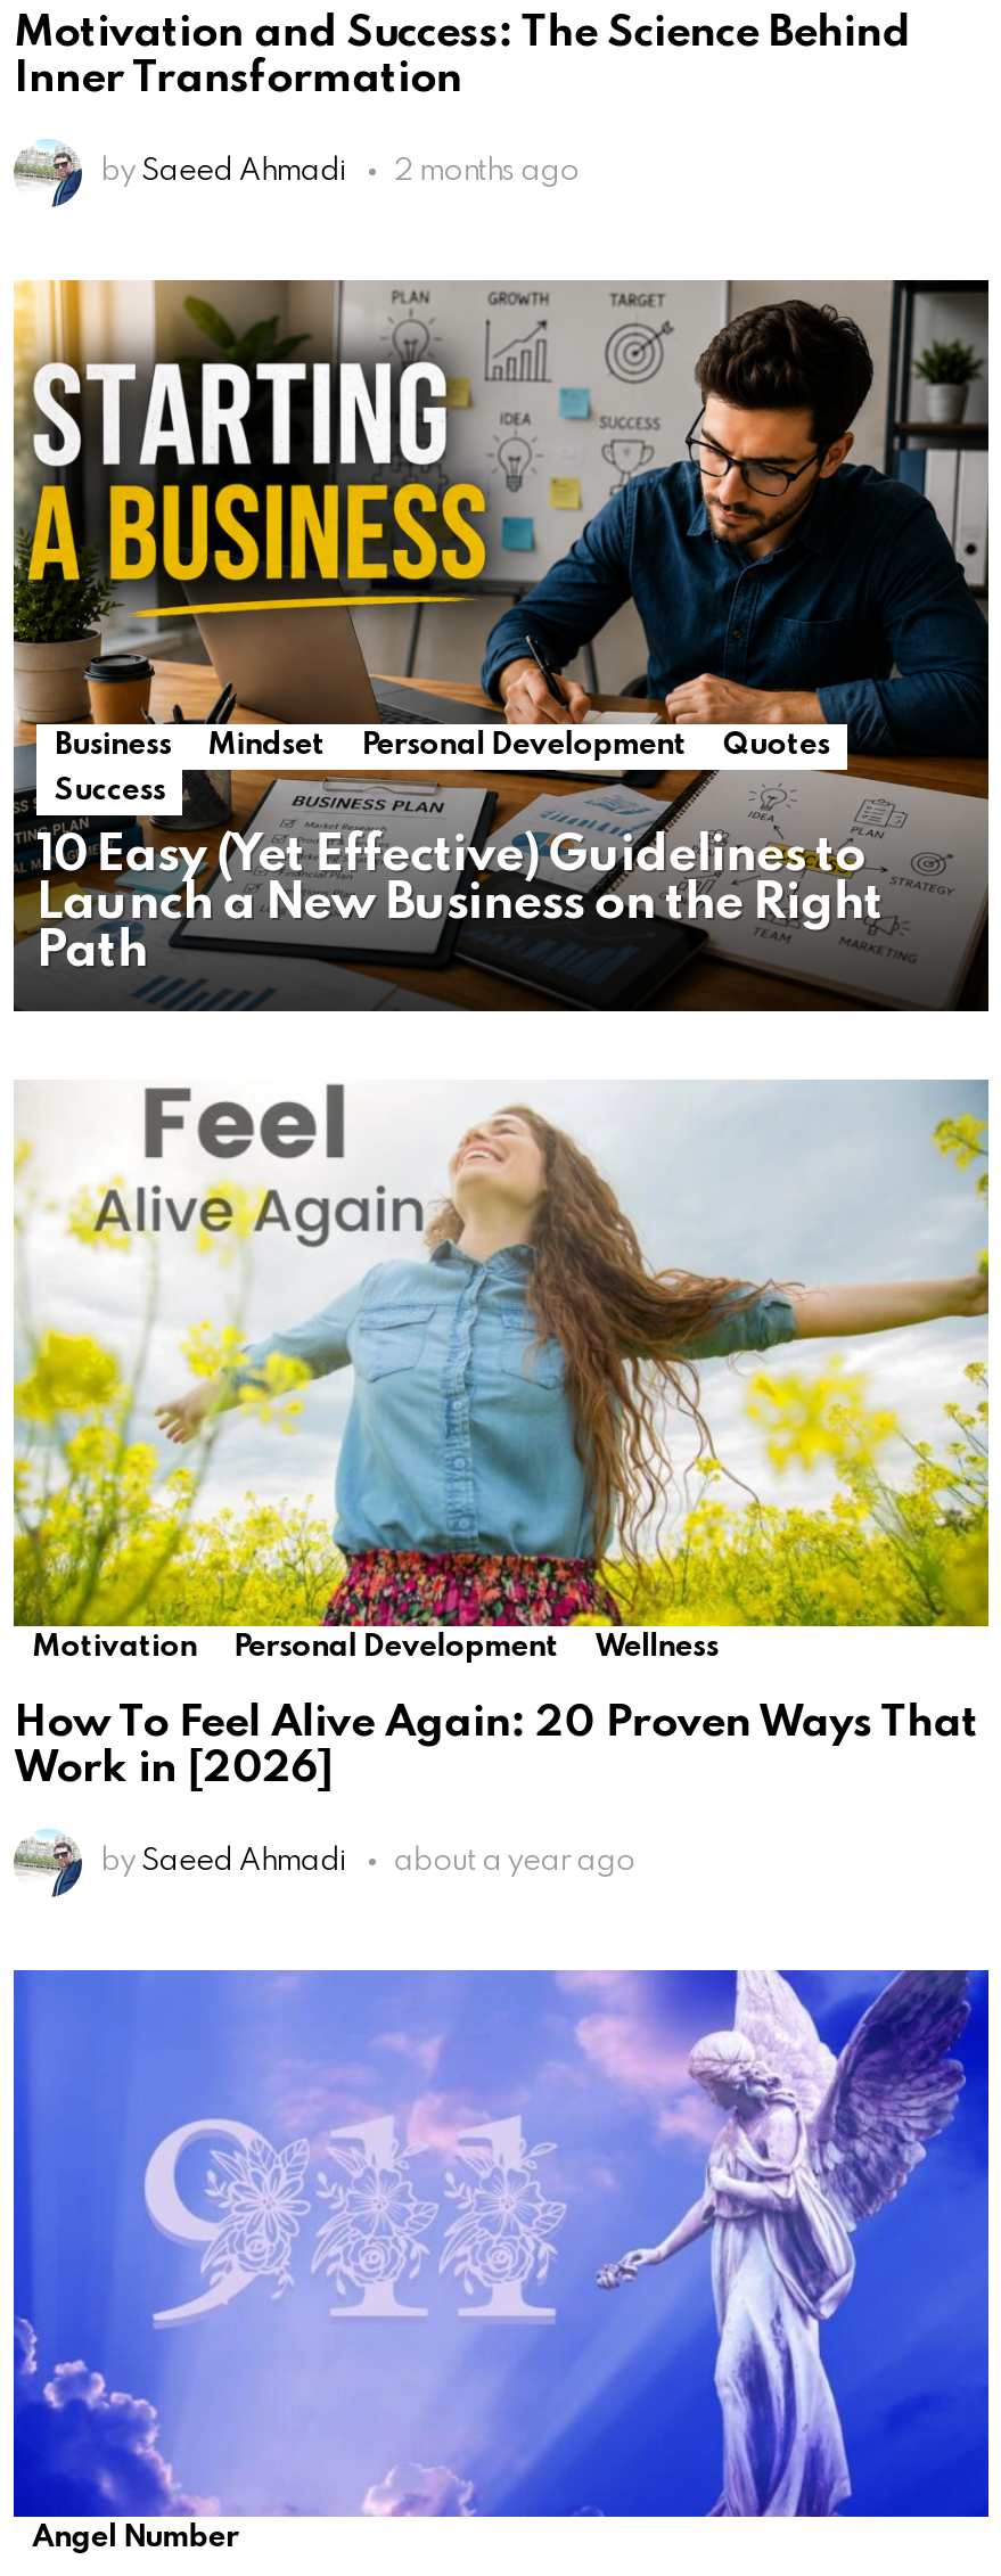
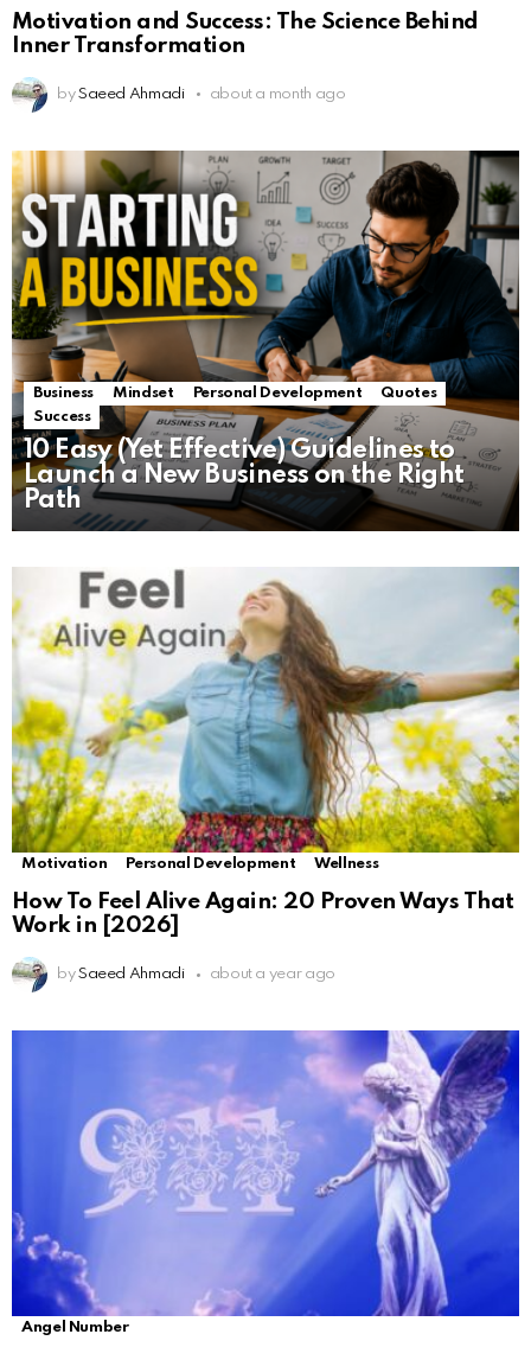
[393,156,579,186] 2 months ago -> [209,86,346,102] about a month ago

